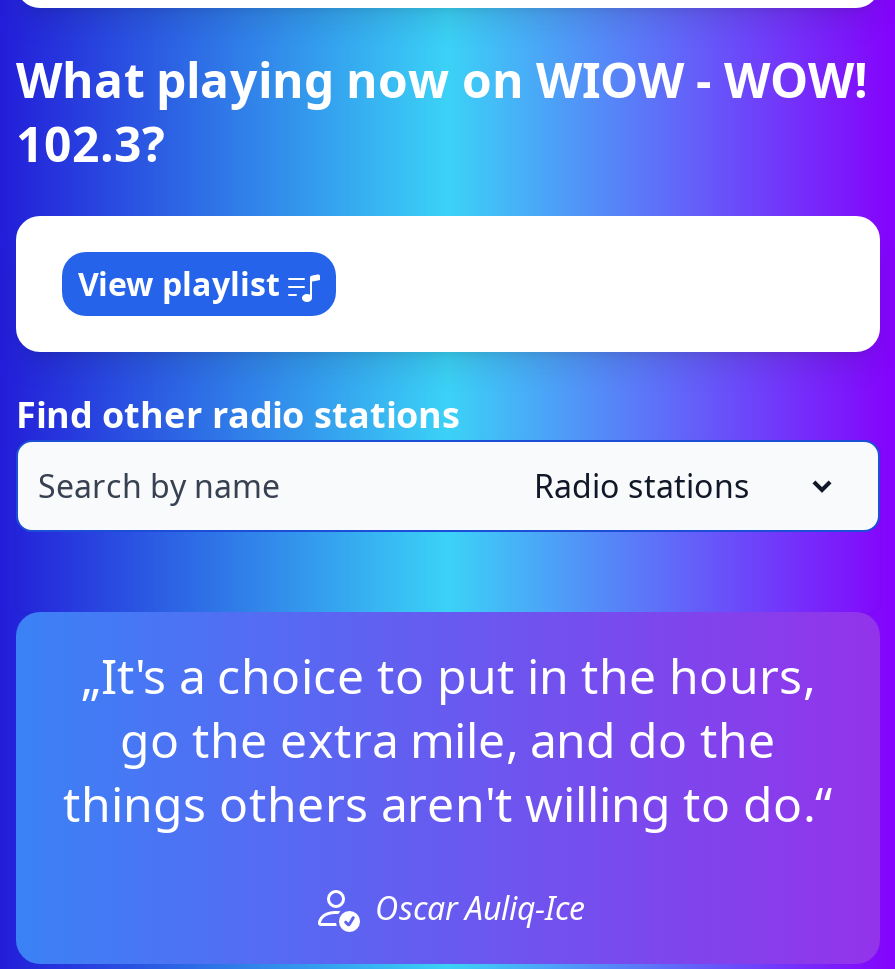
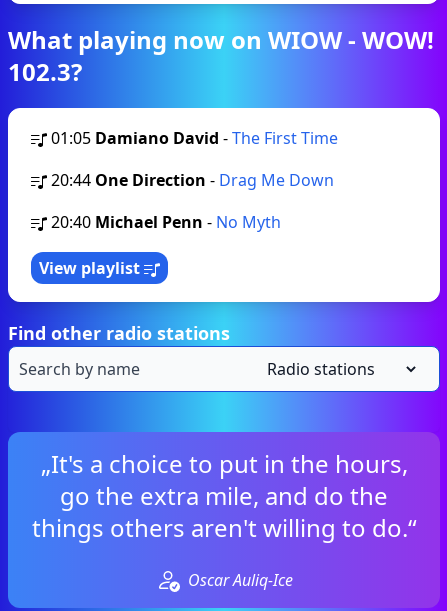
none -> [51,127,338,233] 01:05 Damiano David - The First Time | 20:44 One Direction - Drag Me Down | 20:40 Michael Penn - No Myth

